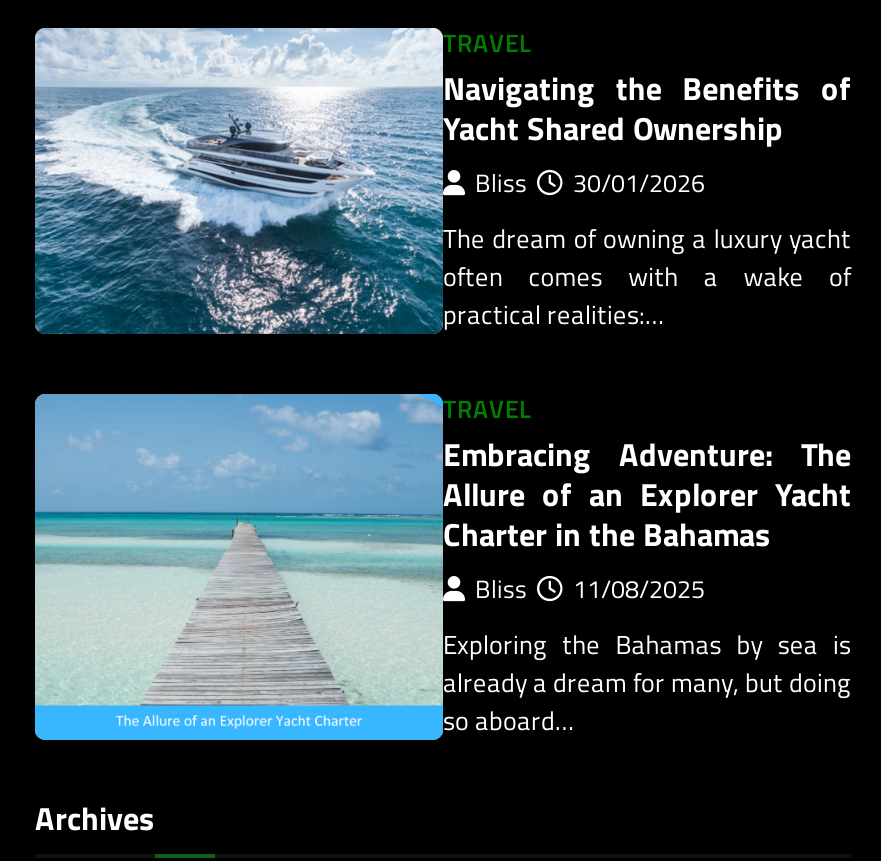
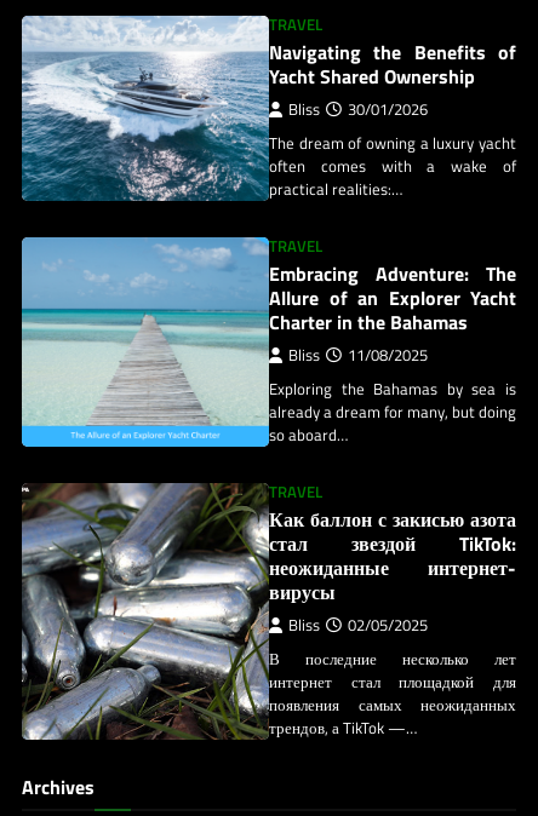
none -> [21,481,516,741] [image] | TRAVEL | Как баллон с закисью азота | стал звездой TikTok: | неожиданные интернет- | вирусы | Bliss | 02/05/2025 | В последние несколько лет | интернет стал площадкой для | появления самых неожиданных | трендов, а TikTok —…

